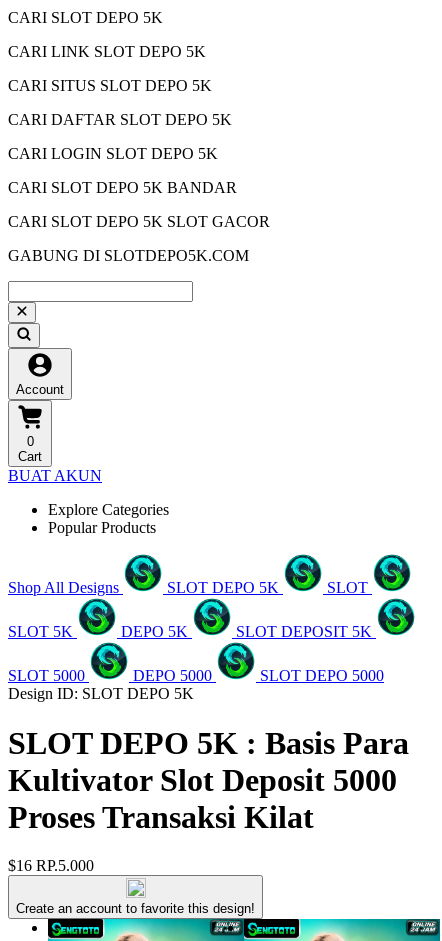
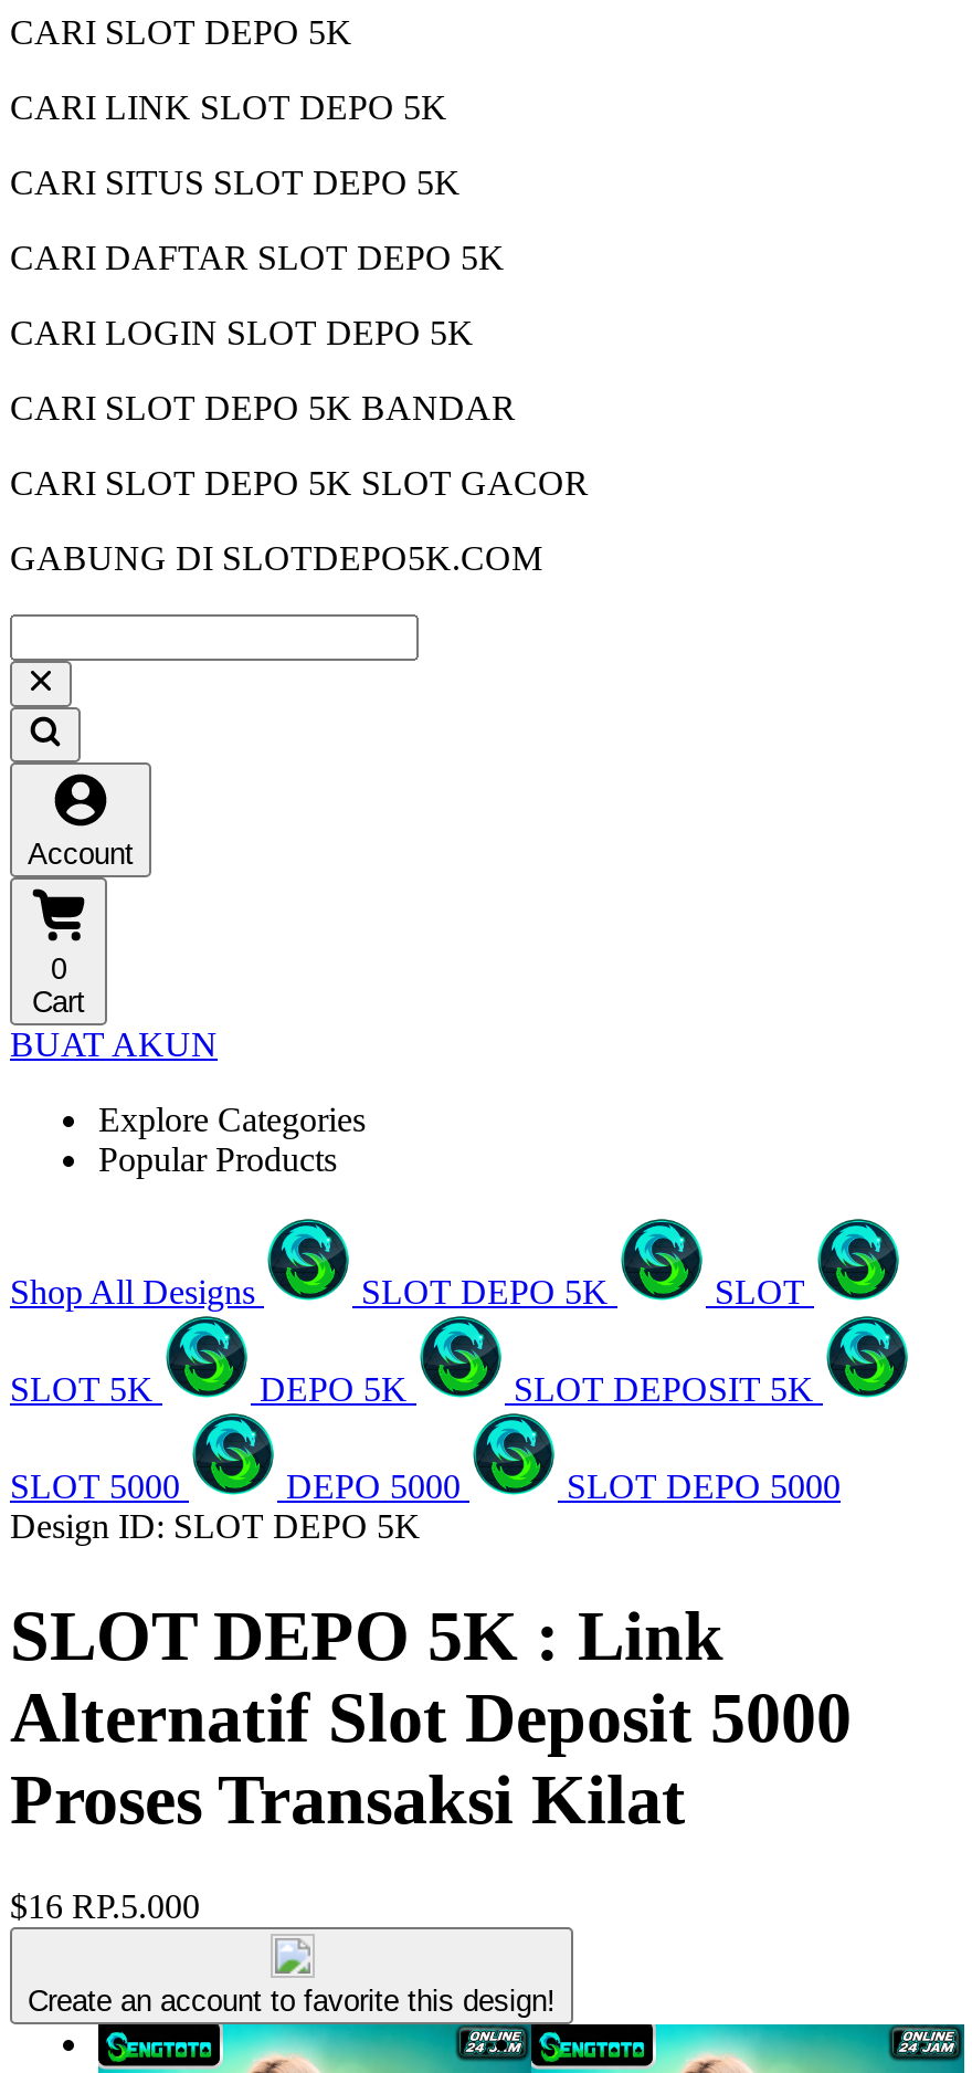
[8,725,409,798] SLOT DEPO 5K : Basis Para | Kultivator Slot Deposit 5000 -> [10,1595,852,1756] SLOT DEPO 5K : Link | Alternatif Slot Deposit 5000

